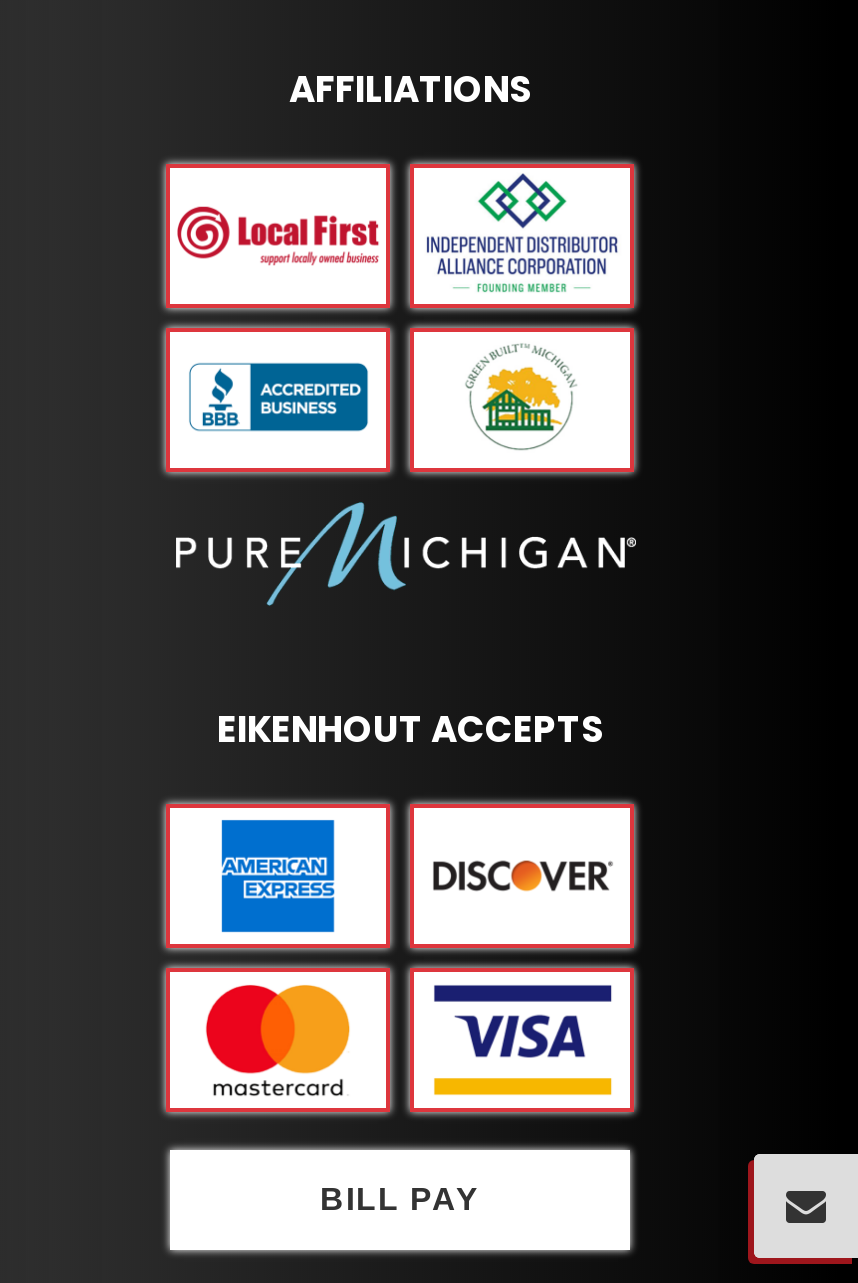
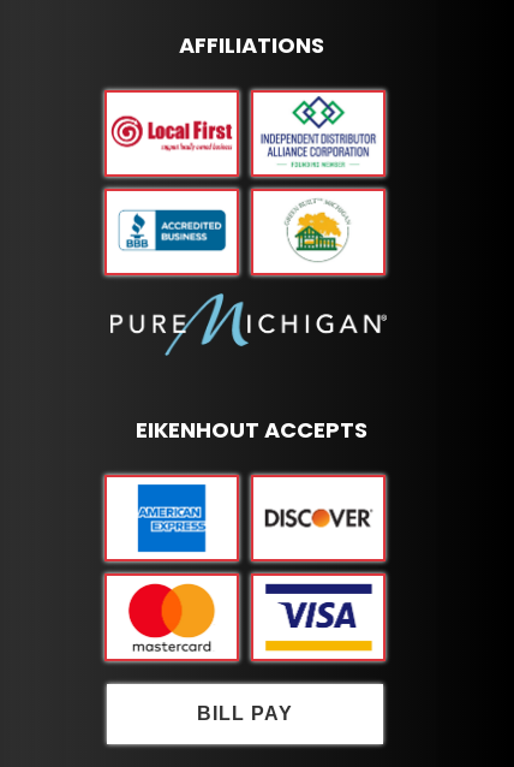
[746,1152,852,1266] [image] -> none

